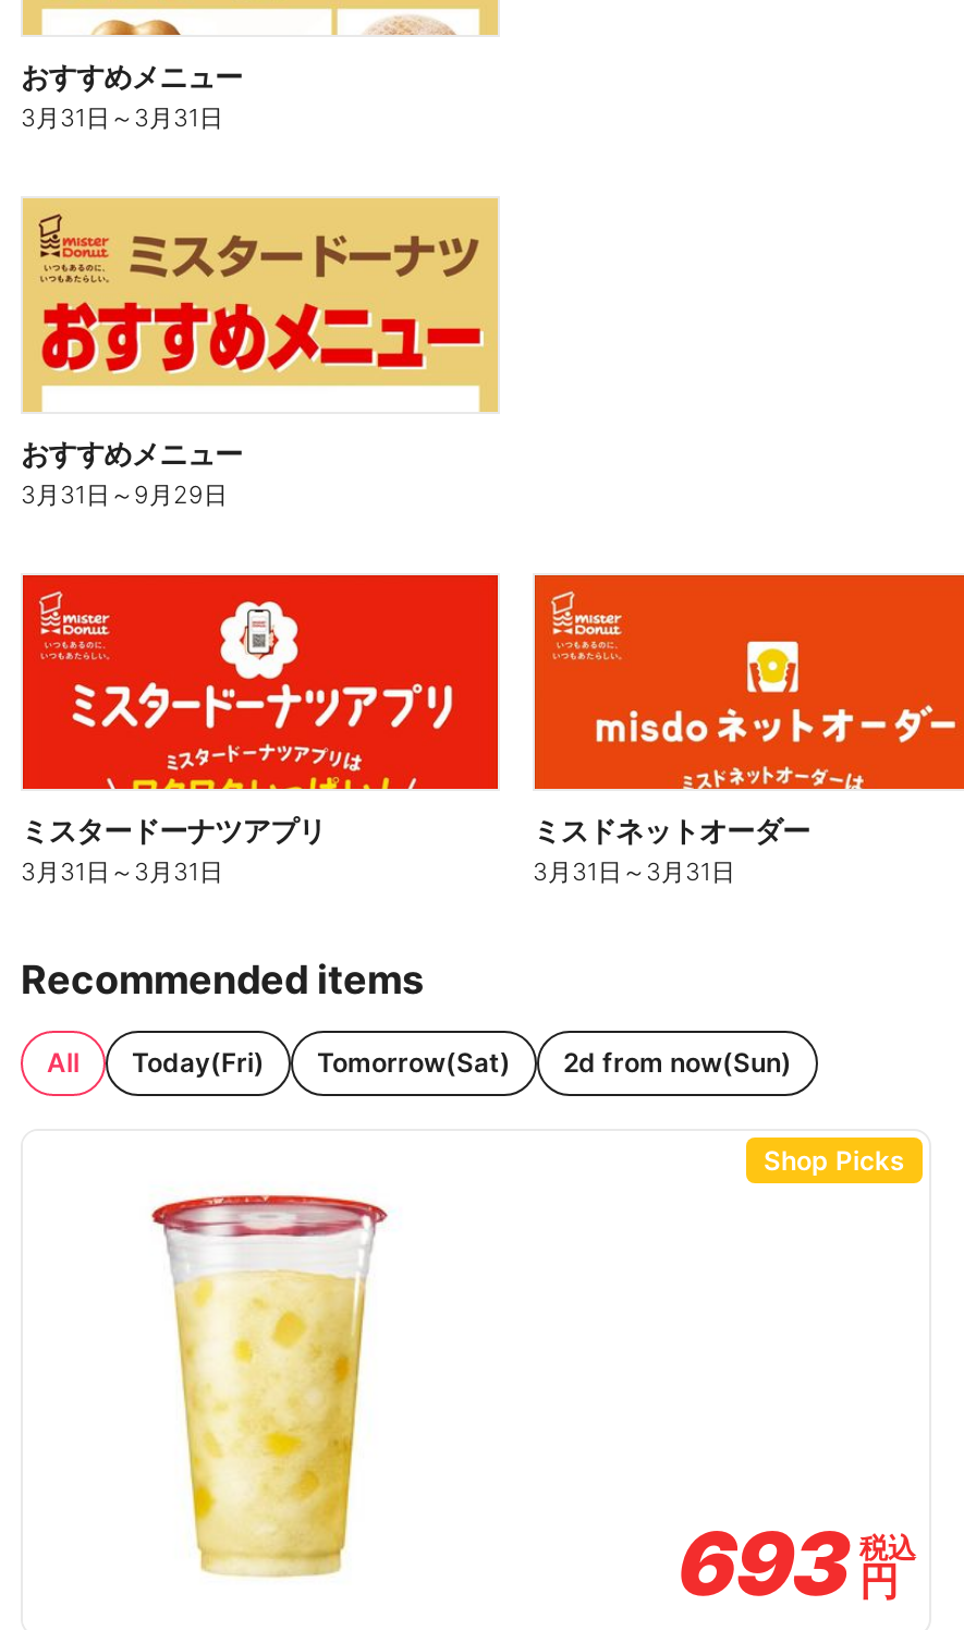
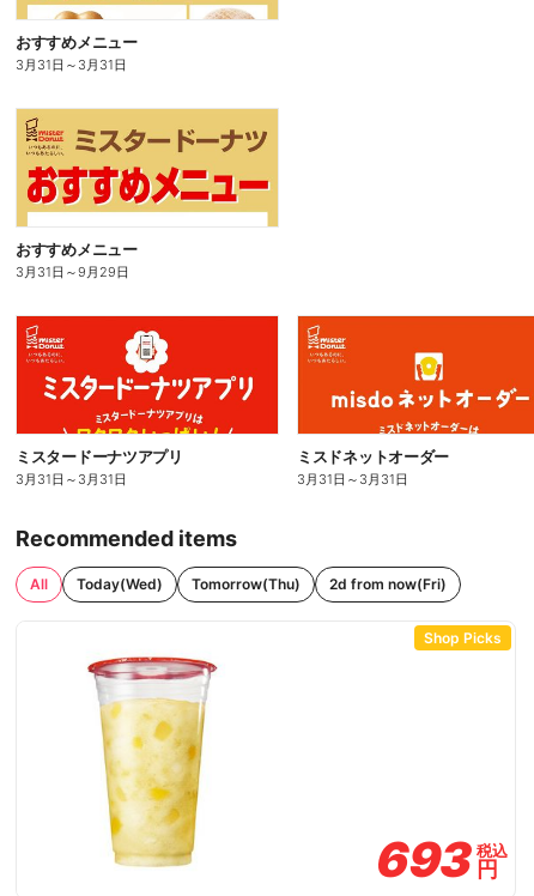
[132,1045,792,1078] Today(Fri) | Tomorrow(Sat) | 2d from now(Sun) -> [77,574,447,592] Today(Wed) | Tomorrow(Thu) | 2d from now(Fri)

